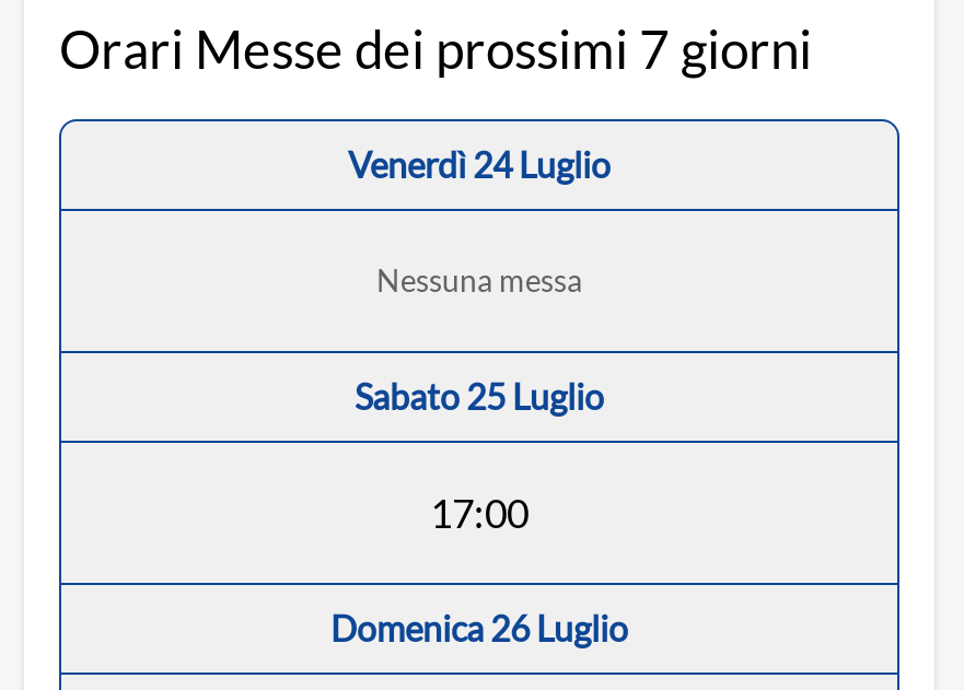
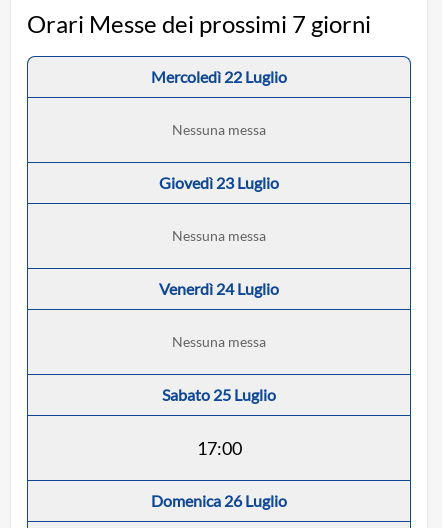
none -> [151,67,287,244] Mercoledì 22 Luglio | Nessuna messa | Giovedì 23 Luglio | Nessuna messa

